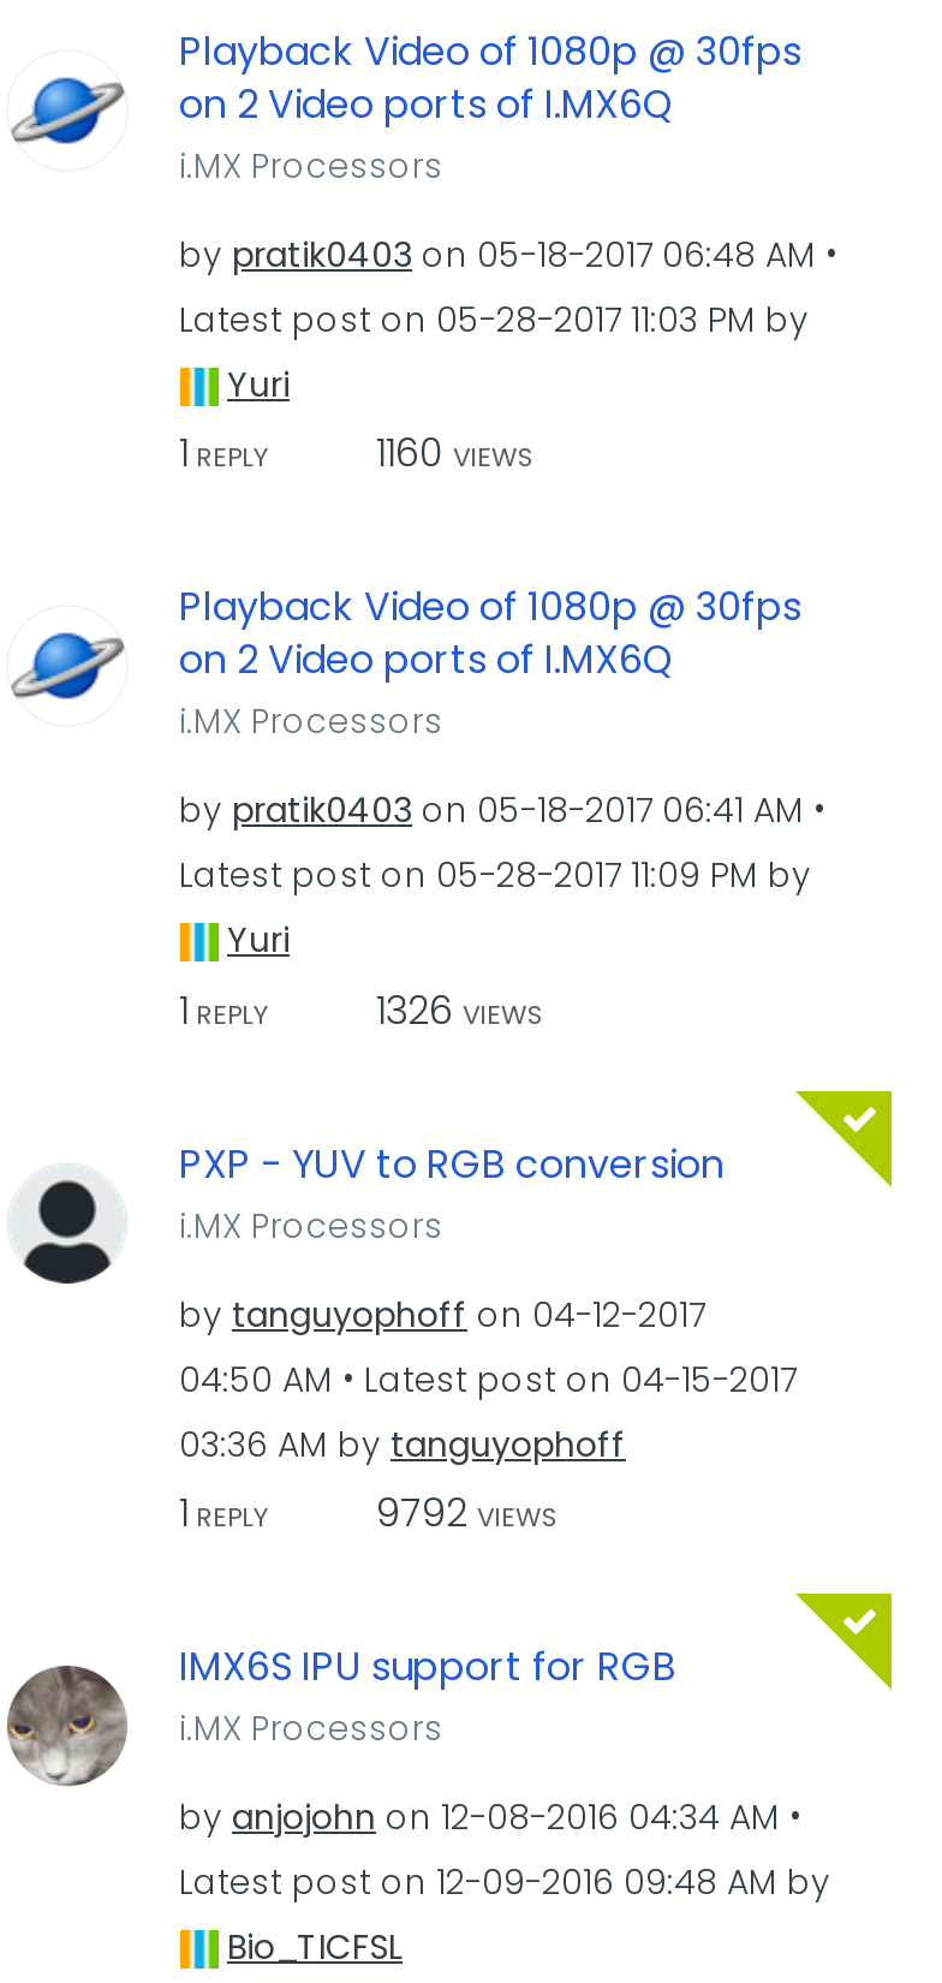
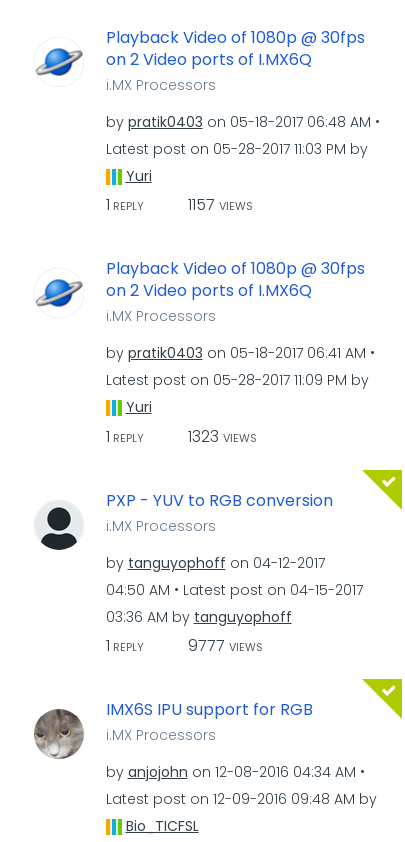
[179,425,535,481] 1 REPLY 1160 VIEWS -> [105,193,252,216] 1 REPLY 1157 VIEWS
[179,982,544,1037] 1 REPLY 1326 VIEWS -> [105,424,256,447] 1 REPLY 1323 VIEWS
[179,1485,559,1541] 1 REPLY 9792 VIEWS -> [105,634,262,657] 1 REPLY 9777 VIEWS

